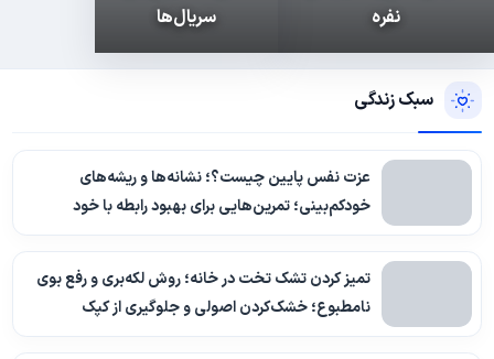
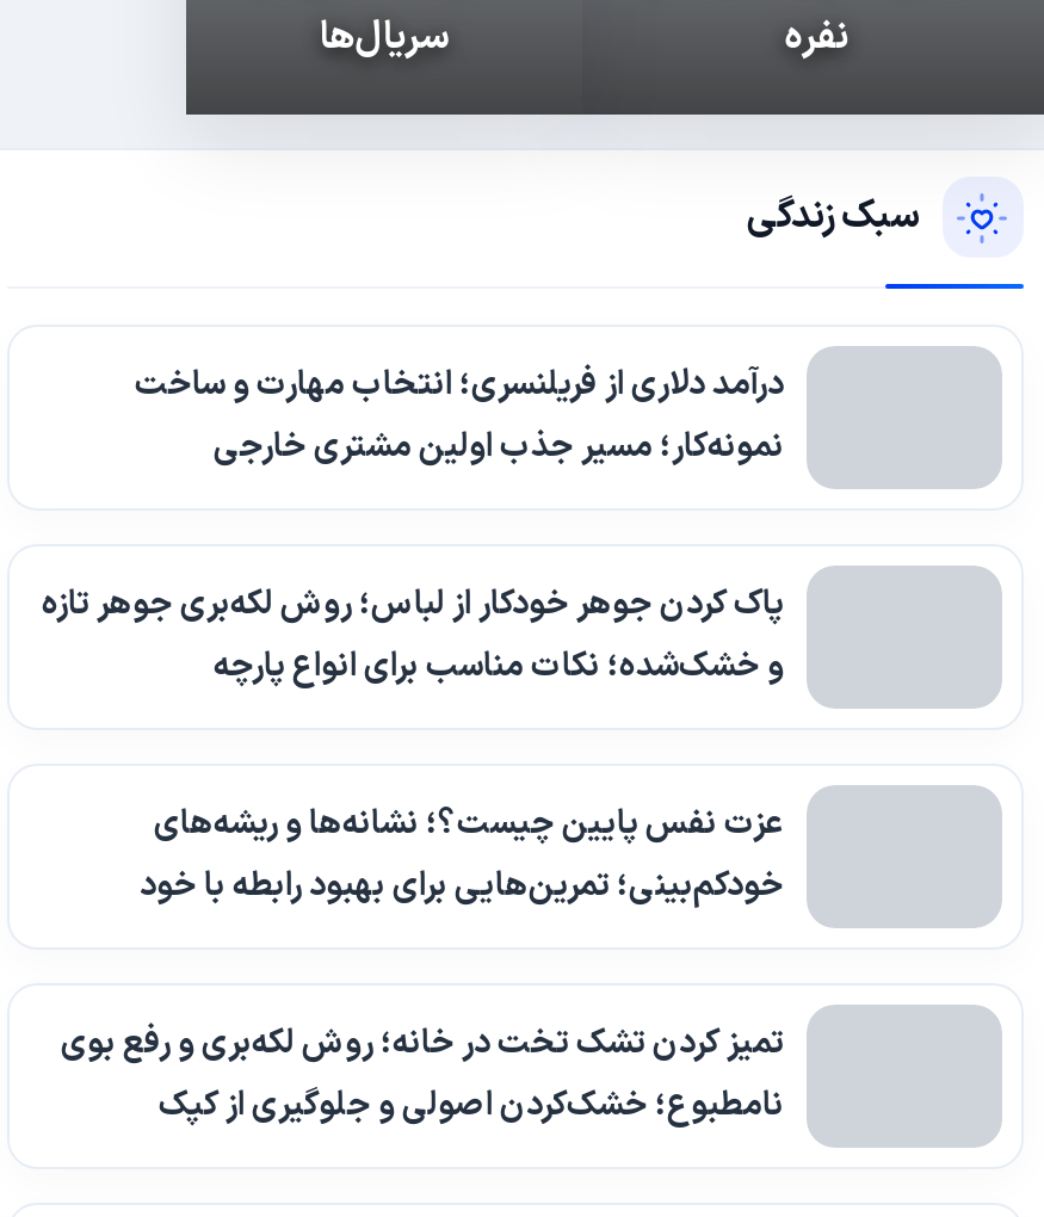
none -> [41,360,783,692] درآمد دلاری از فریلنسری؛ انتخاب مهارت و ساخت | نمونه‌کار؛ مسیر جذب اولین مشتری خارجی | پاک کردن جوهر خودکار از لباس؛ روش لکه‌بری جوهر تازه | و خشک‌شده؛ نکات مناسب برای انواع پارچه

